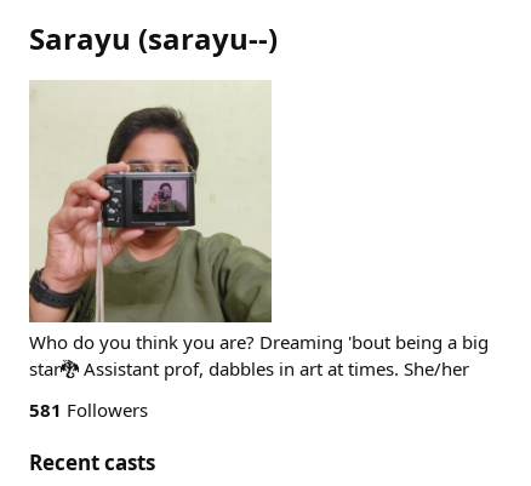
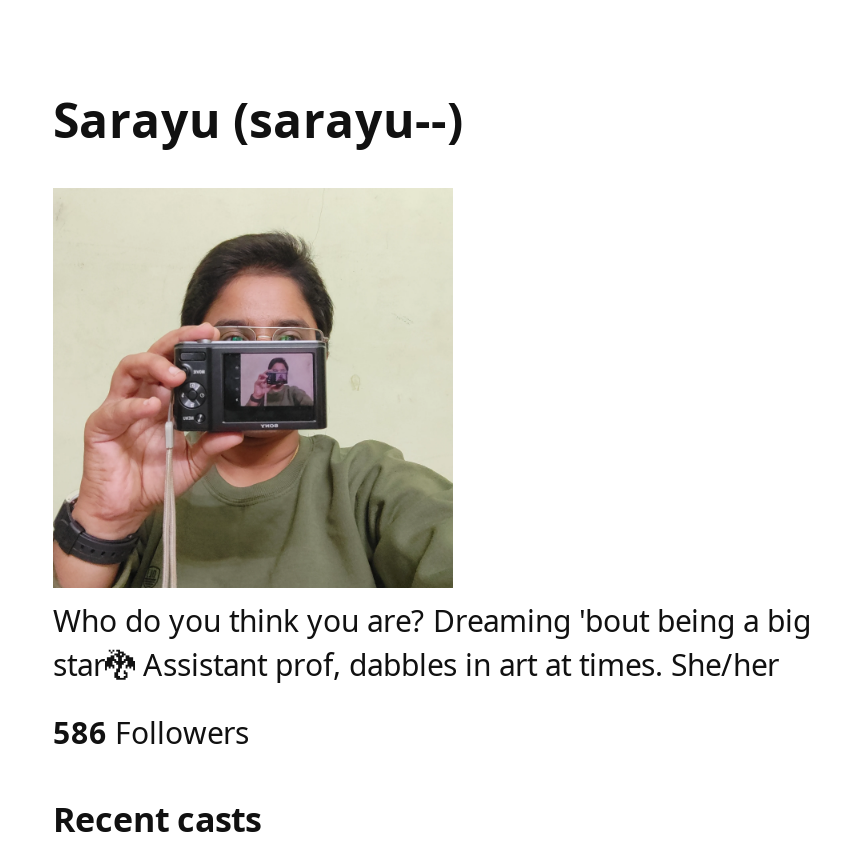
[29,398,148,422] 581 Followers -> [53,712,249,752] 586 Followers

